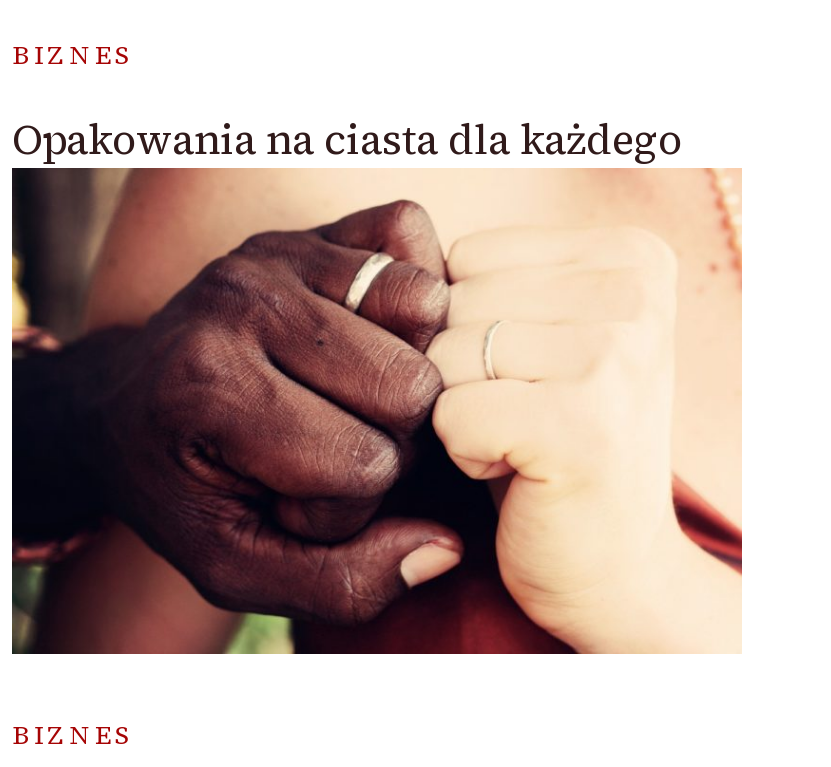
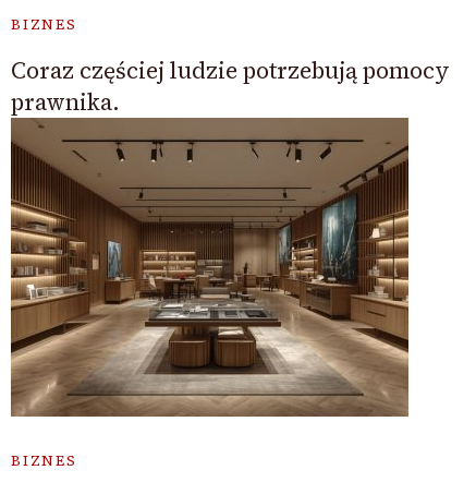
[12,109,682,167] Opakowania na ciasta dla każdego -> [11,55,450,118] Coraz częściej ludzie potrzebują pomocy | prawnika.
[10,183,742,655] [image] -> [10,117,410,418] [image]

